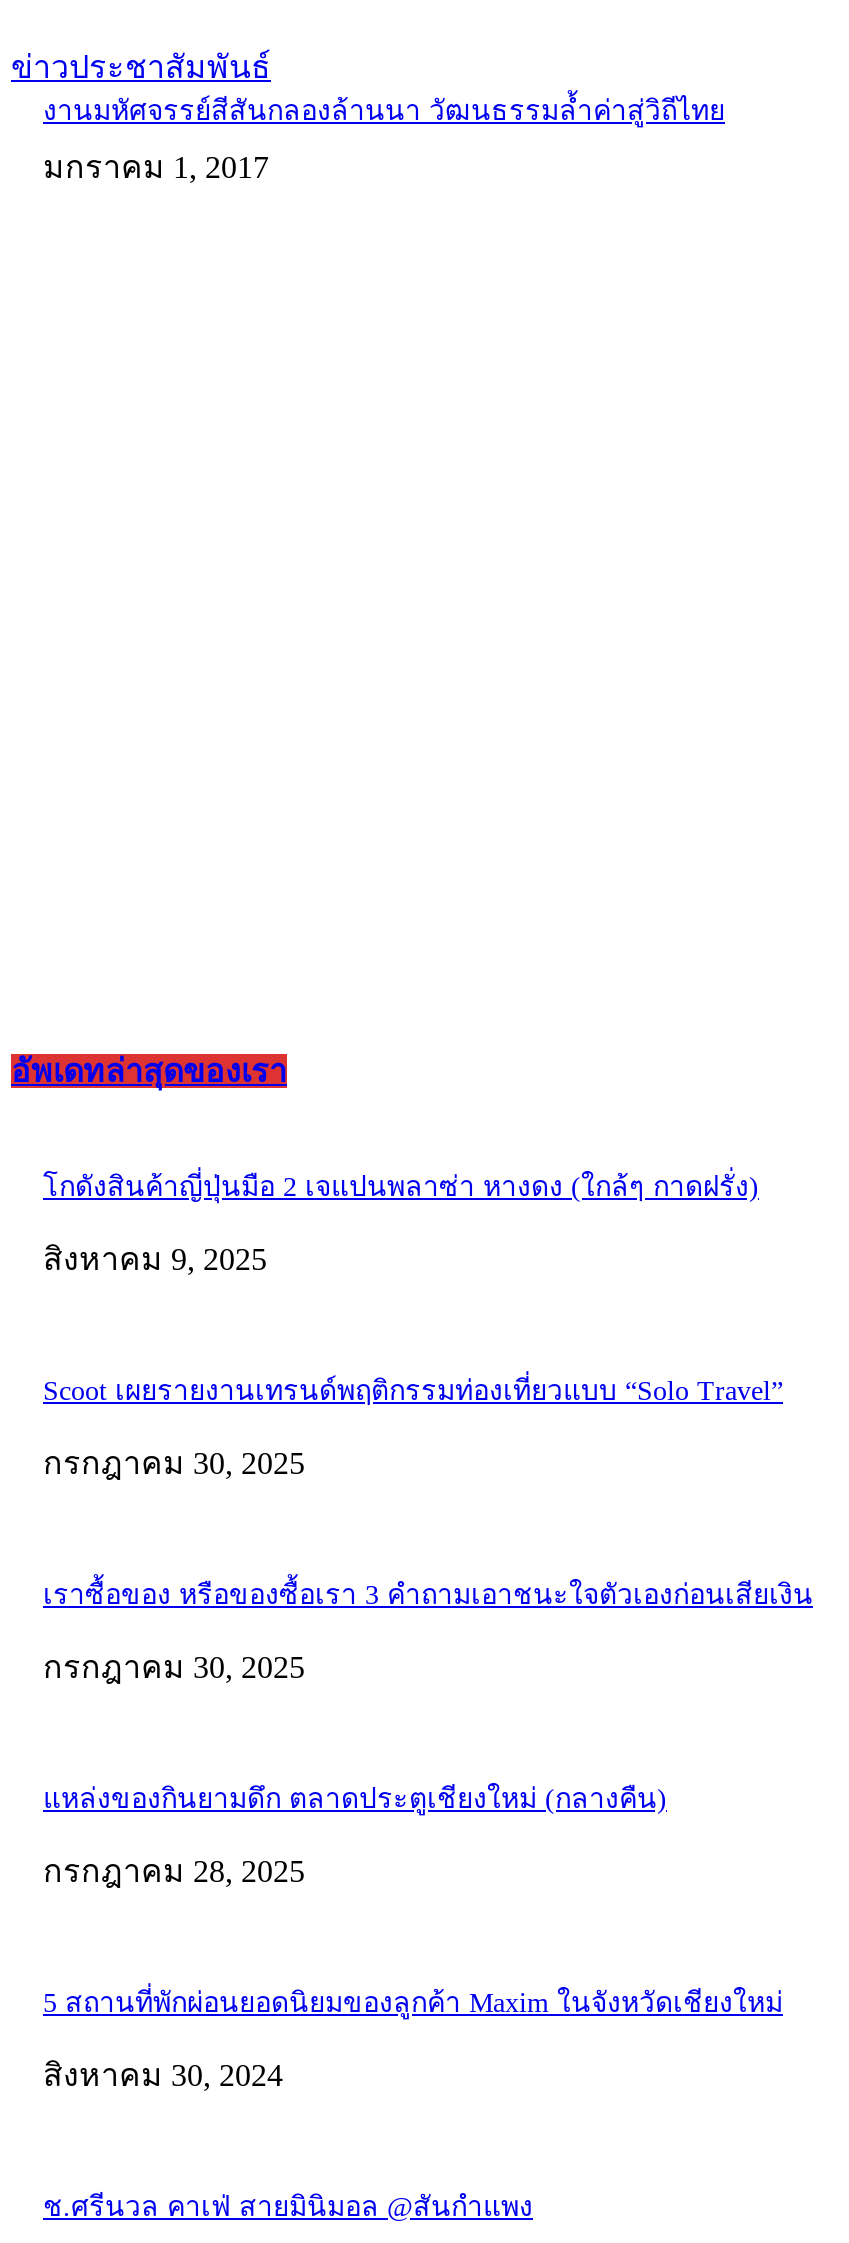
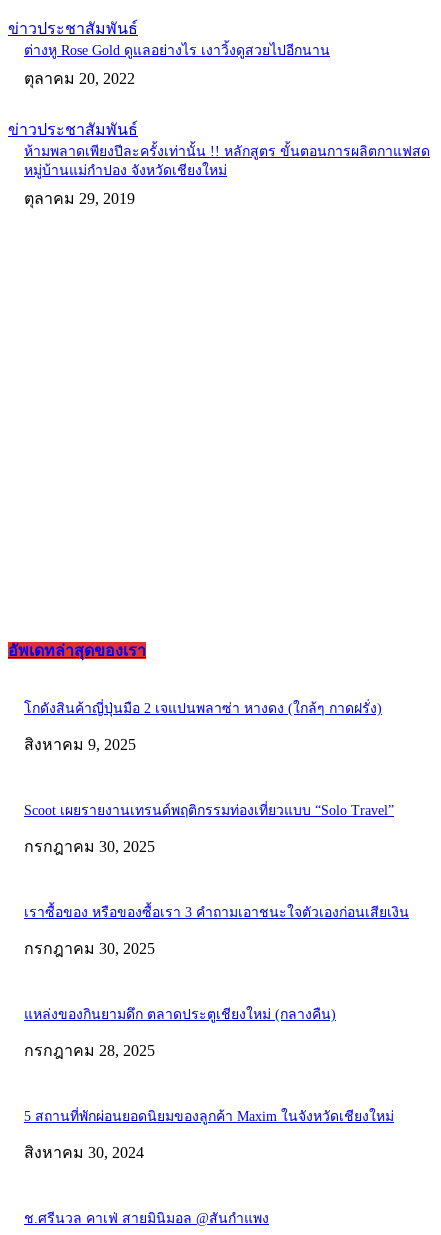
[43,97,725,185] งานมหัศจรรย์สีสันกลองล้านนา วัฒนธรรมล้ำค่าสู่วิถีไทย | มกราคม 1, 2017 -> [8,43,430,207] ต่างหู Rose Gold ดูแลอย่างไร เงาวิ้งดูสวยไปอีกนาน | ตุลาคม 20, 2022 | ข่าวประชาสัมพันธ์ | ห้ามพลาดเพียงปีละครั้งเท่านั้น !! หลักสูตร ขั้นตอนการผลิตกาแฟสด | หมู่บ้านแม่กำปอง จังหวัดเชียงใหม่ | ตุลาคม 29, 2019

